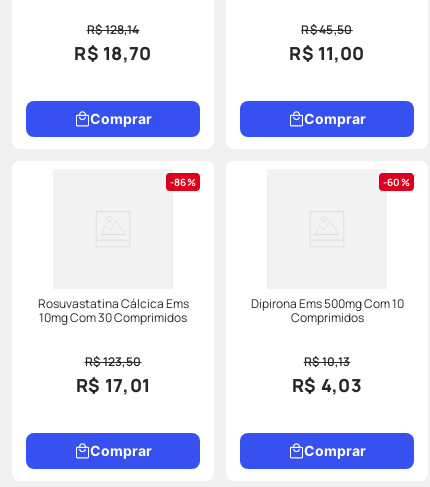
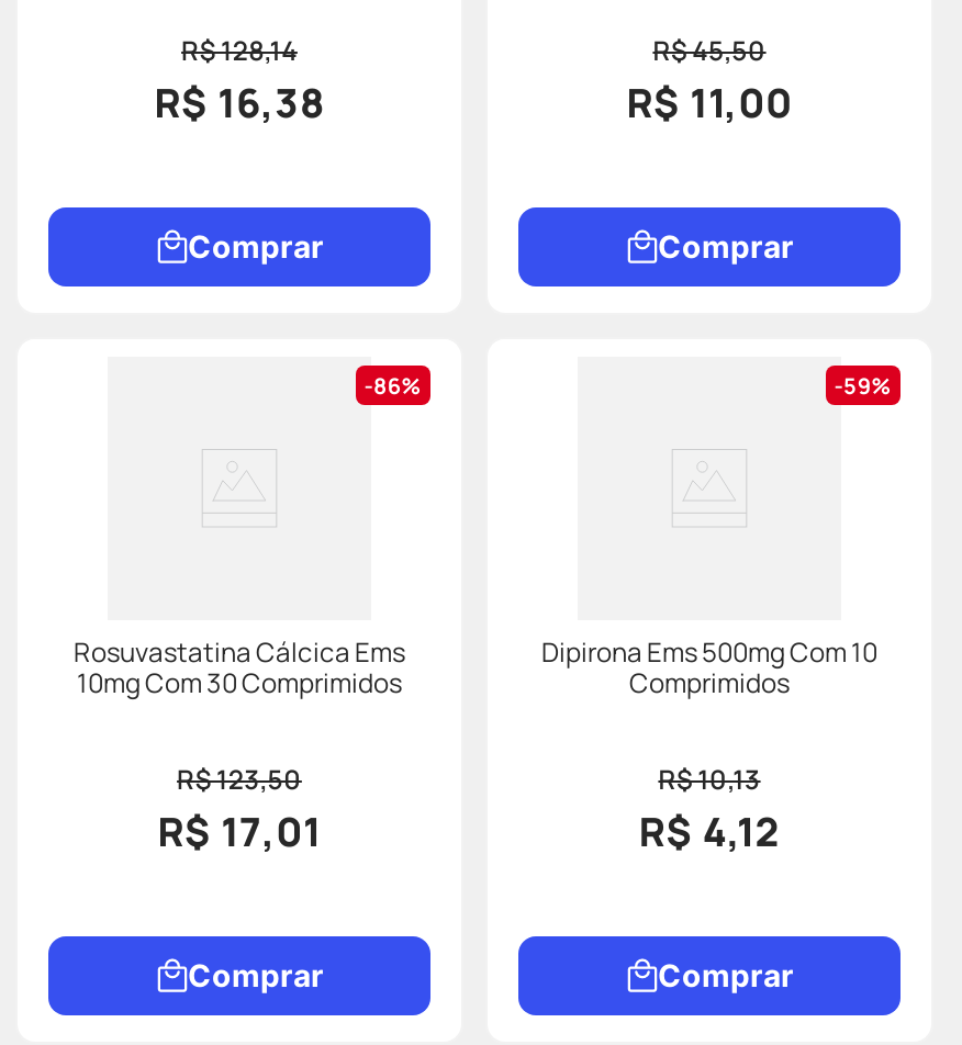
[74,41,152,65] R$ 18,70 -> [154,76,325,129] R$ 16,38
[387,175,410,189] 60% -> [843,370,892,401] 59%
[292,373,362,397] R$ 4,03 -> [639,805,780,858] R$ 4,12

